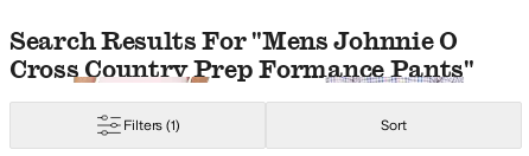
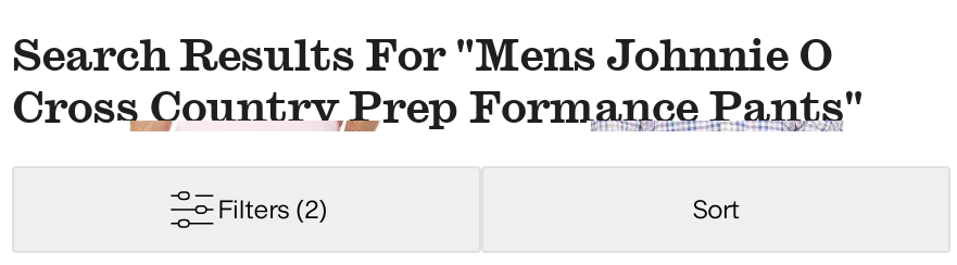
[124,117,180,134] Filters (1) -> [218,195,328,225] Filters (2)

